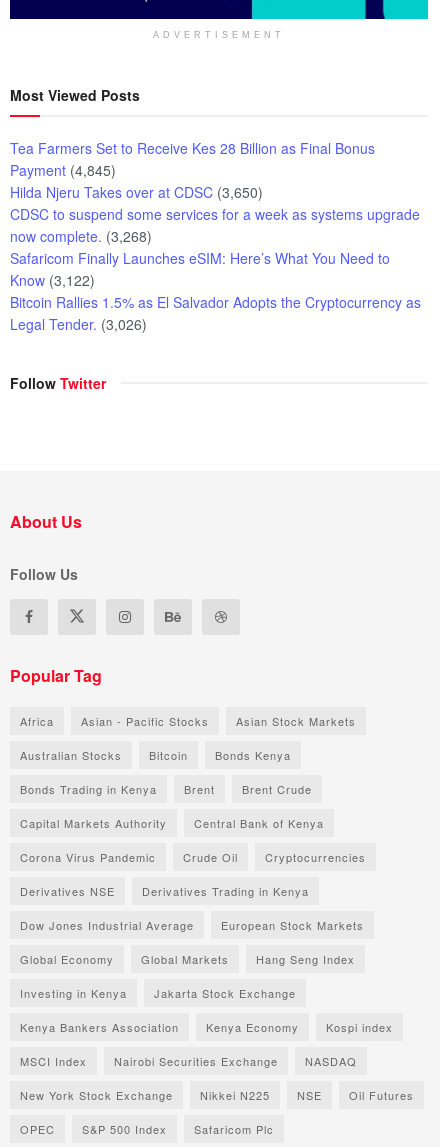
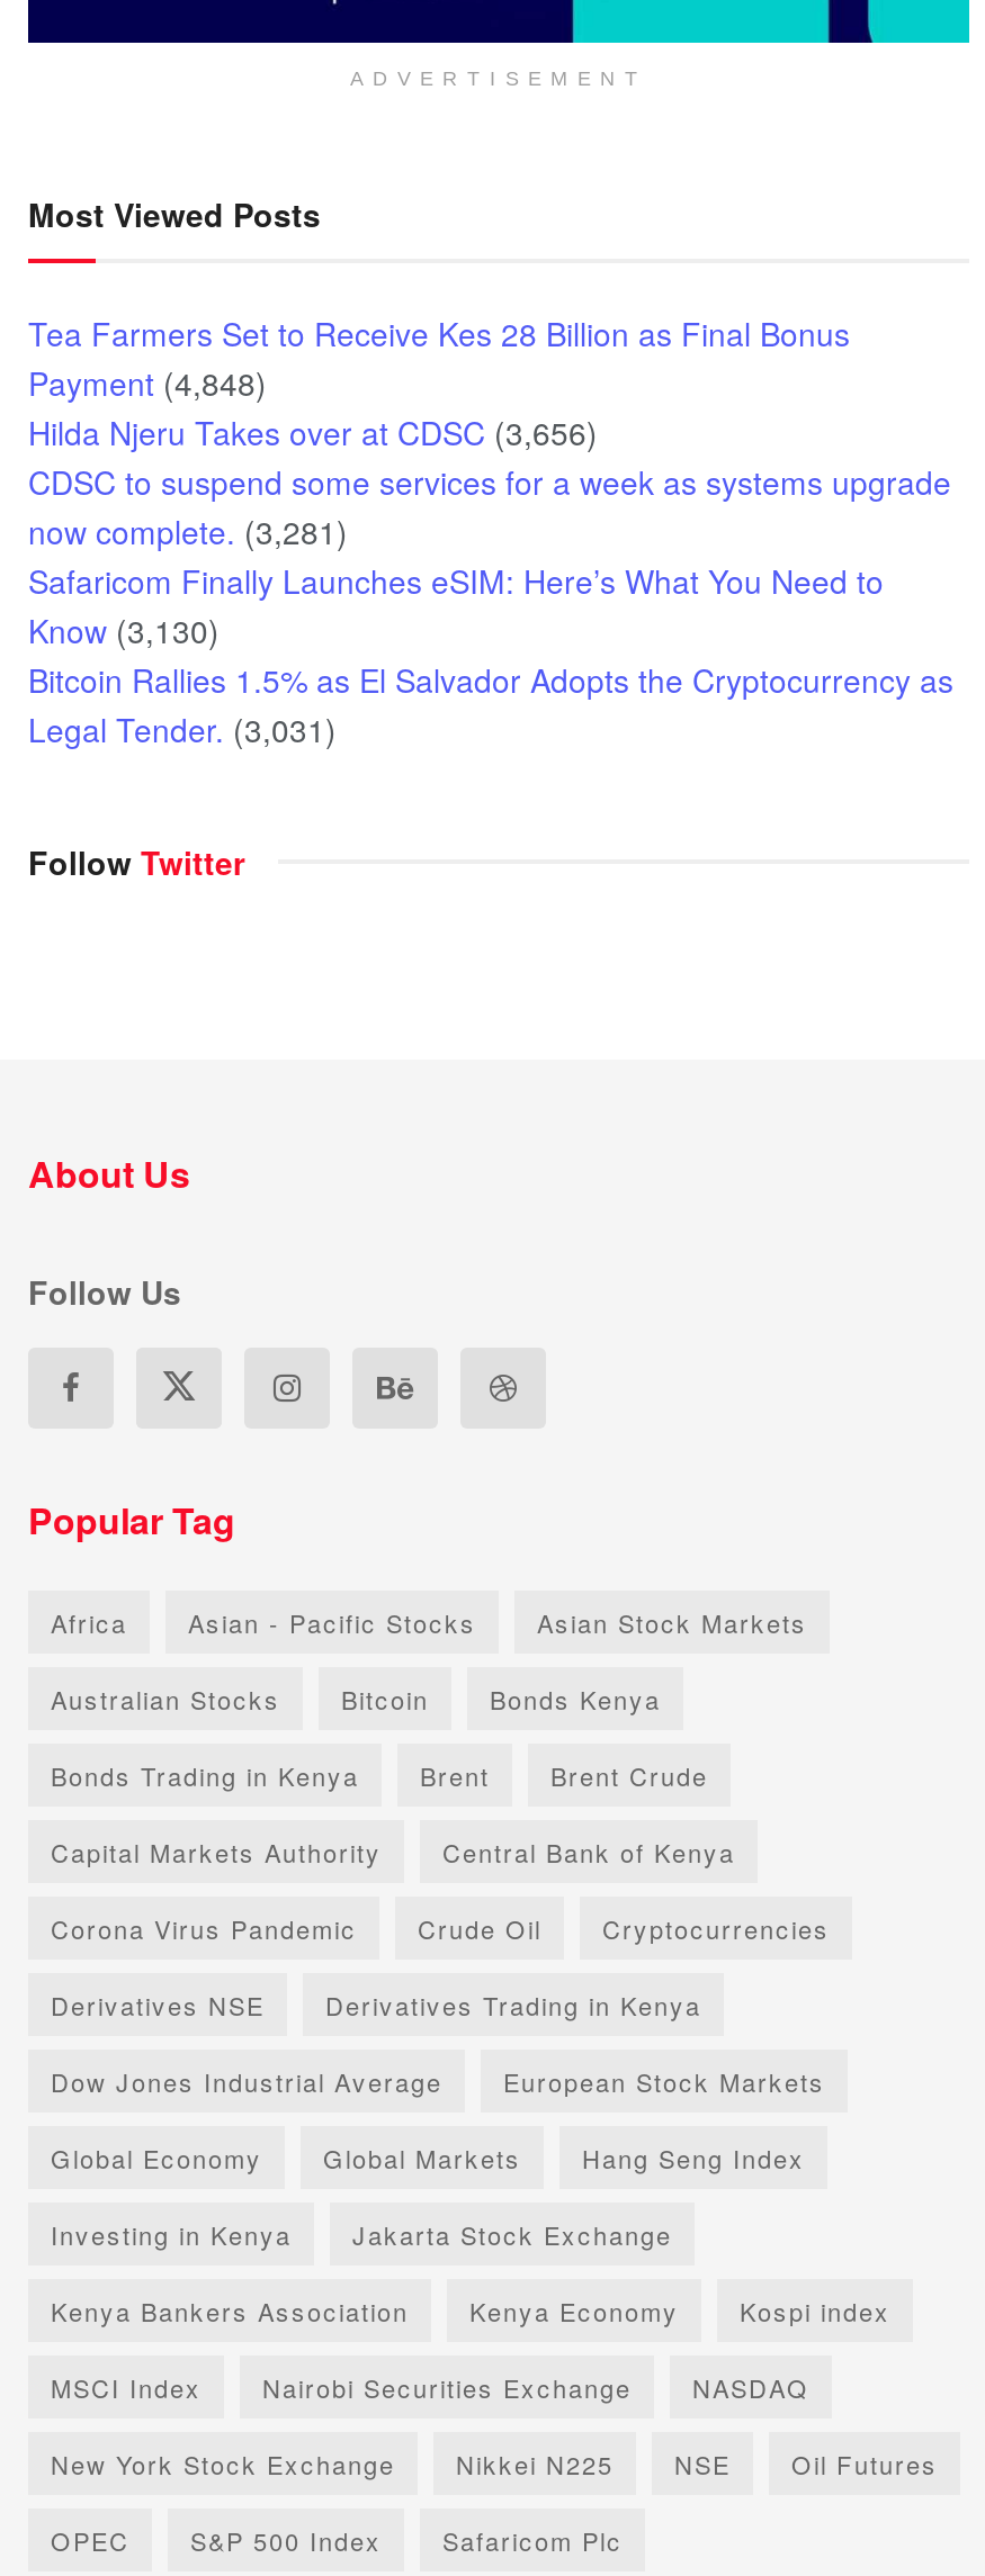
[10,160,116,180] Payment (4,845) -> [28,360,267,405] Payment (4,848)
[10,182,263,202] Hilda Njeru Takes over at CDSC (3,650) -> [28,409,598,454] Hilda Njeru Takes over at CDSC (3,656)
[10,226,152,246] now complete. (3,268) -> [28,508,348,553] now complete. (3,281)
[10,270,95,290] Know (3,122) -> [28,607,220,652] Know (3,130)
[10,314,147,334] Legal Tender. (3,026) -> [28,706,337,751] Legal Tender. (3,031)

